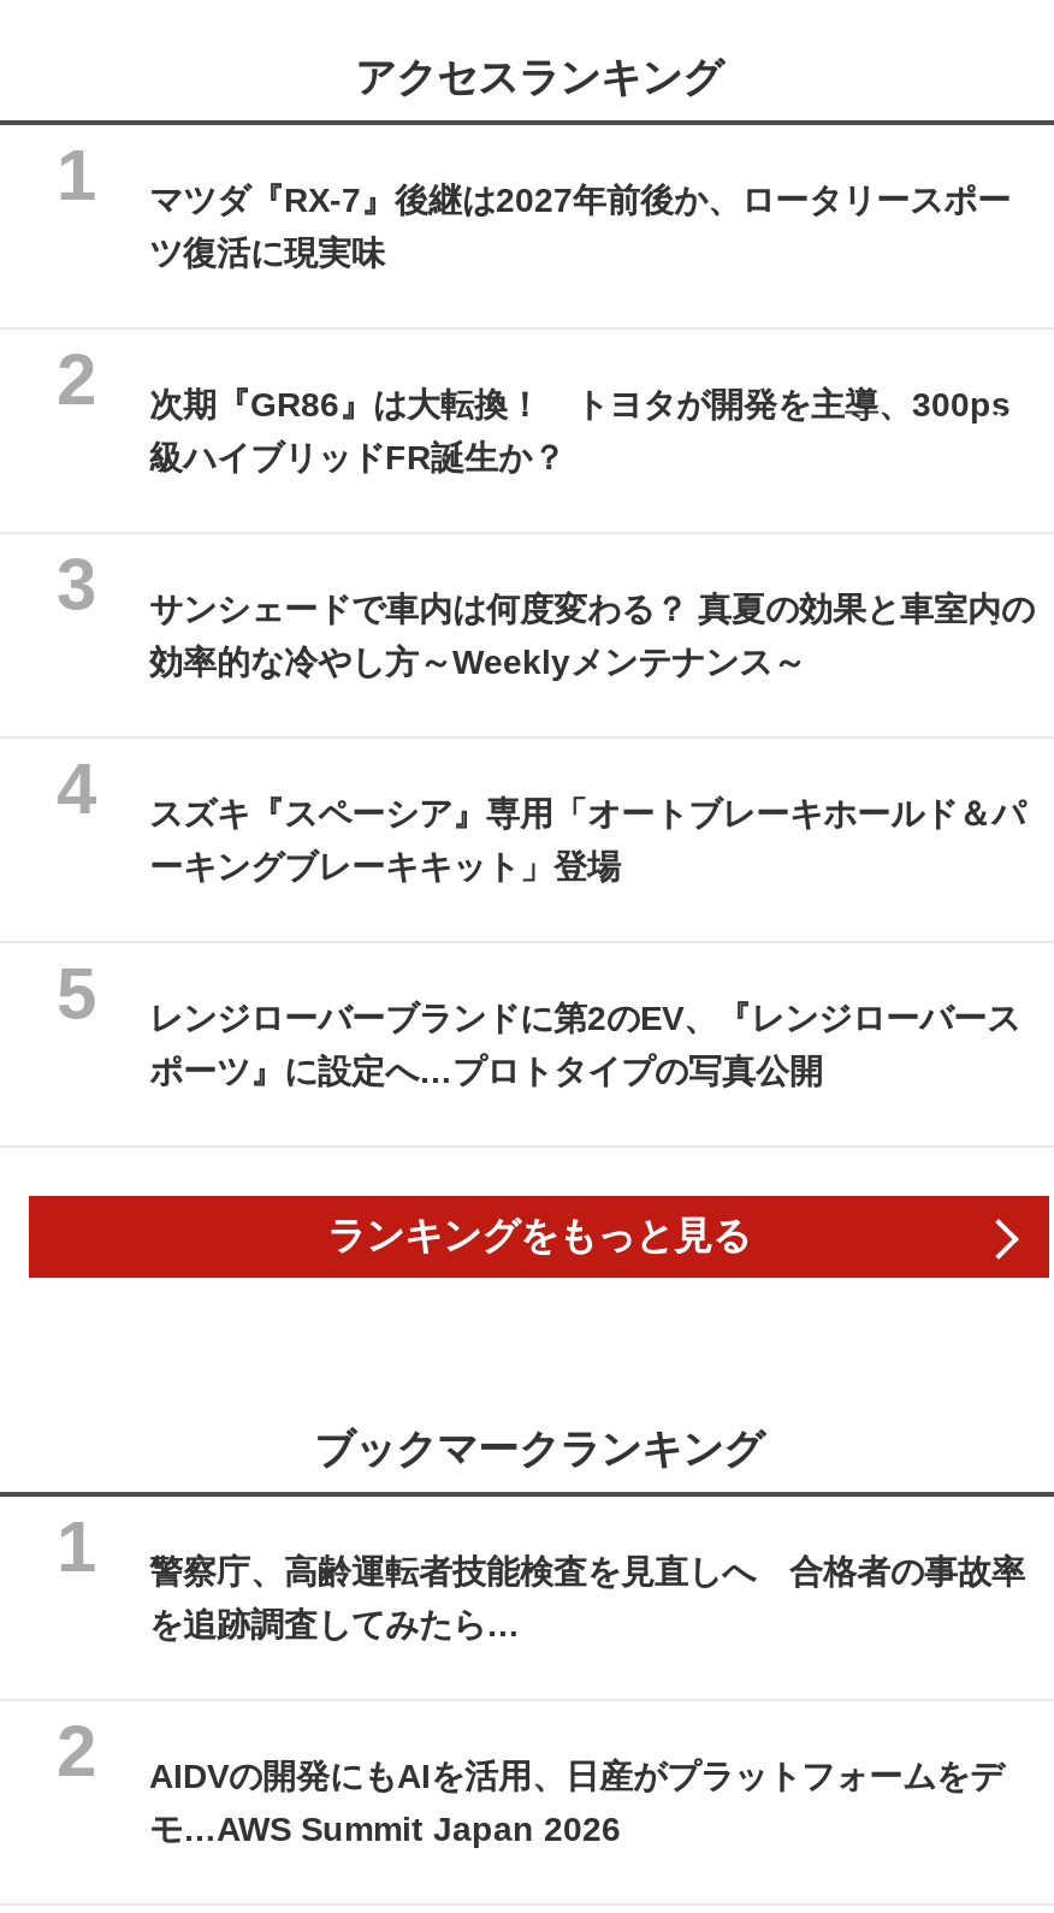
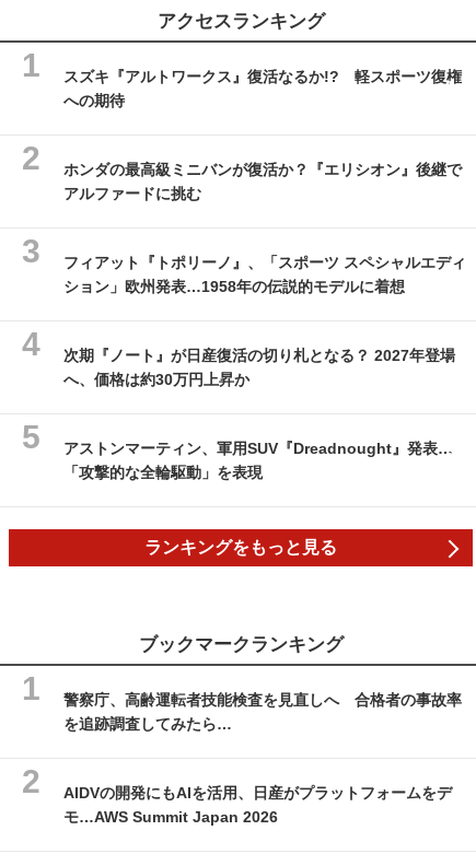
[149,180,1011,272] マツダ『RX-7』後継は2027年前後か、ロータリースポー | ツ復活に現実味 -> [63,68,462,109] スズキ『アルトワークス』復活なるか!? 軽スポーツ復権 | への期待
[149,385,1011,476] 次期『GR86』は大転換！ トヨタが開発を主導、300ps | 級ハイブリッドFR誕生か？ -> [63,161,462,202] ホンダの最高級ミニバンが復活か？『エリシオン』後継で | アルファードに挑む
[149,590,1035,681] サンシェードで車内は何度変わる？ 真夏の効果と車室内の | 効率的な冷やし方～Weeklyメンテナンス～ -> [63,254,466,295] フィアット『トポリーノ』、「スポーツ スペシャルエディ | ション」欧州発表…1958年の伝説的モデルに着想
[149,794,1025,886] スズキ『スペーシア』専用「オートブレーキホールド＆パ | ーキングブレーキキット」登場 -> [63,347,455,388] 次期『ノート』が日産復活の切り札となる？ 2027年登場 | へ、価格は約30万円上昇か
[149,999,1020,1090] レンジローバーブランドに第2のEV、『レンジローバース | ポーツ』に設定へ…プロトタイプの写真公開 -> [63,440,453,481] アストンマーティン、軍用SUV『Dreadnought』発表… | 「攻撃的な全輪駆動」を表現

